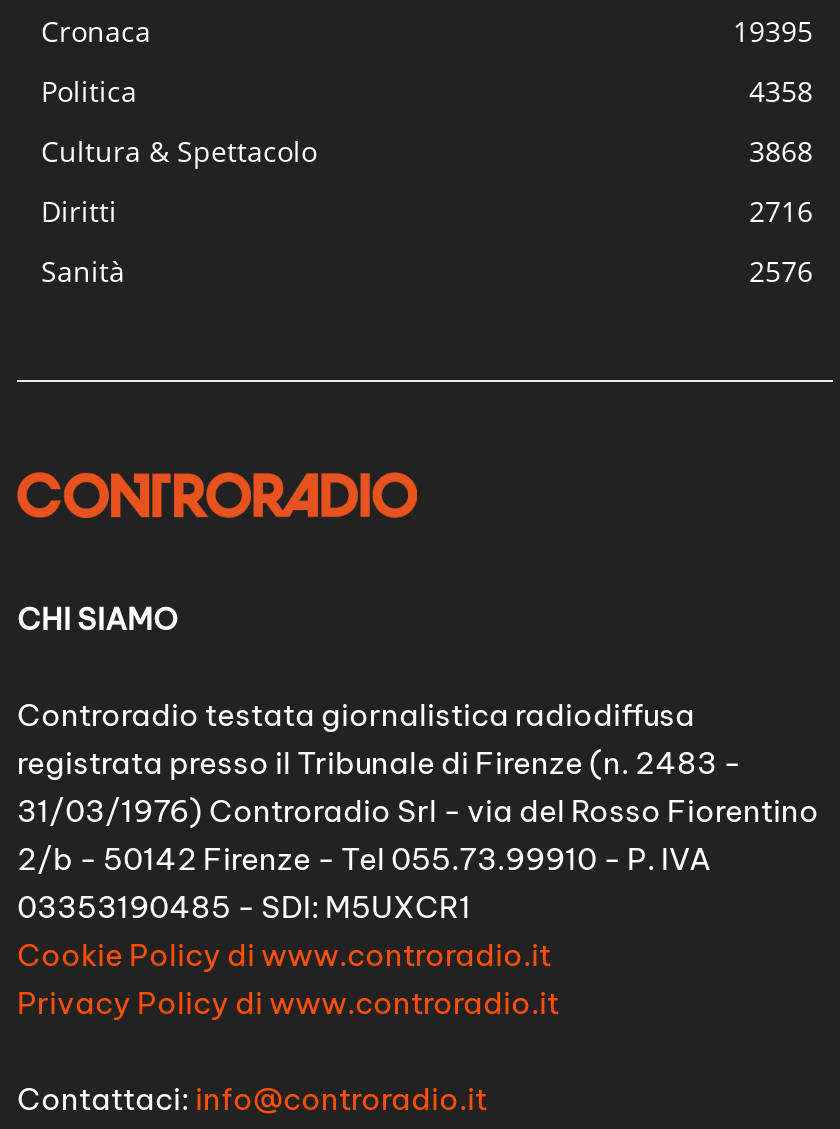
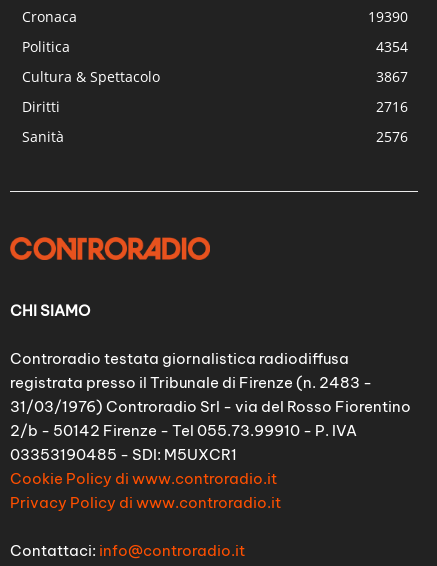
[733,12,813,50] 19395 -> [368,7,408,26] 19390
[749,72,813,110] 4358 -> [376,37,408,56] 4354
[749,132,813,170] 3868 -> [376,67,408,86] 3867

